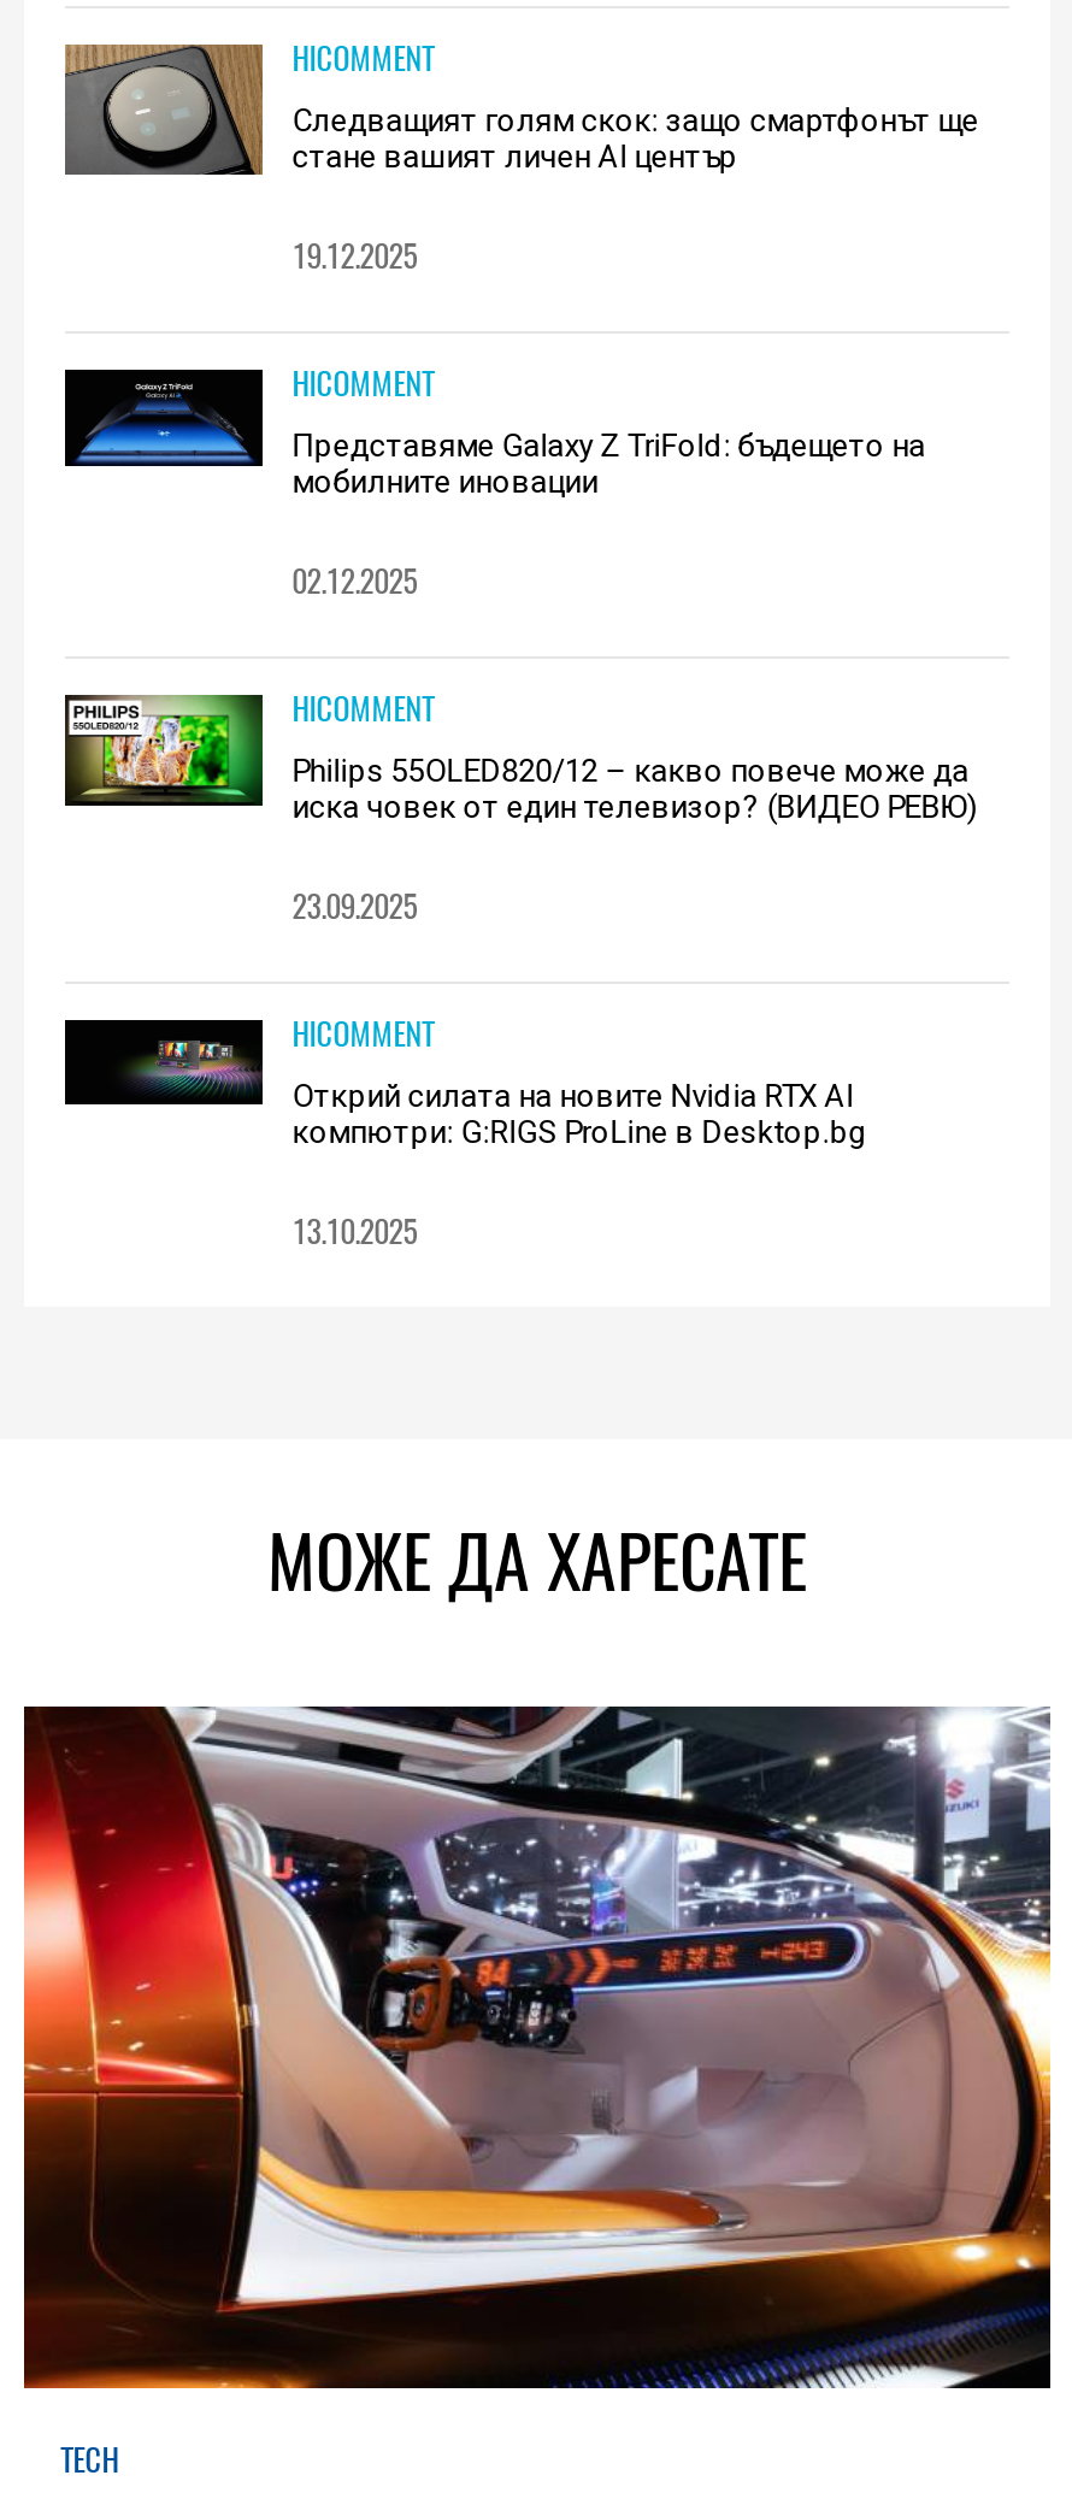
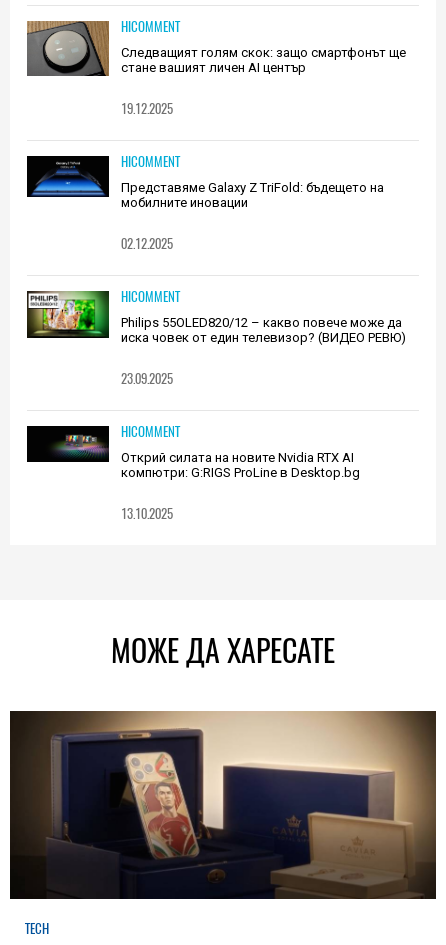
[22,1705,1053,2392] [image] -> [9,710,437,900] [image]

